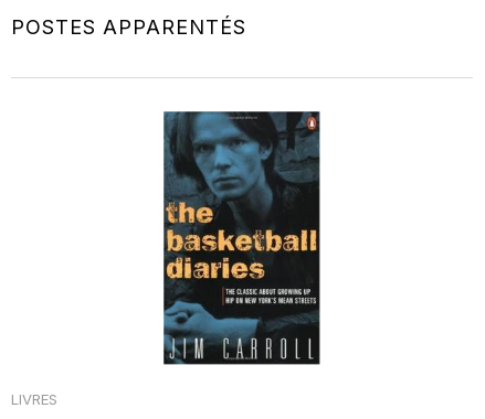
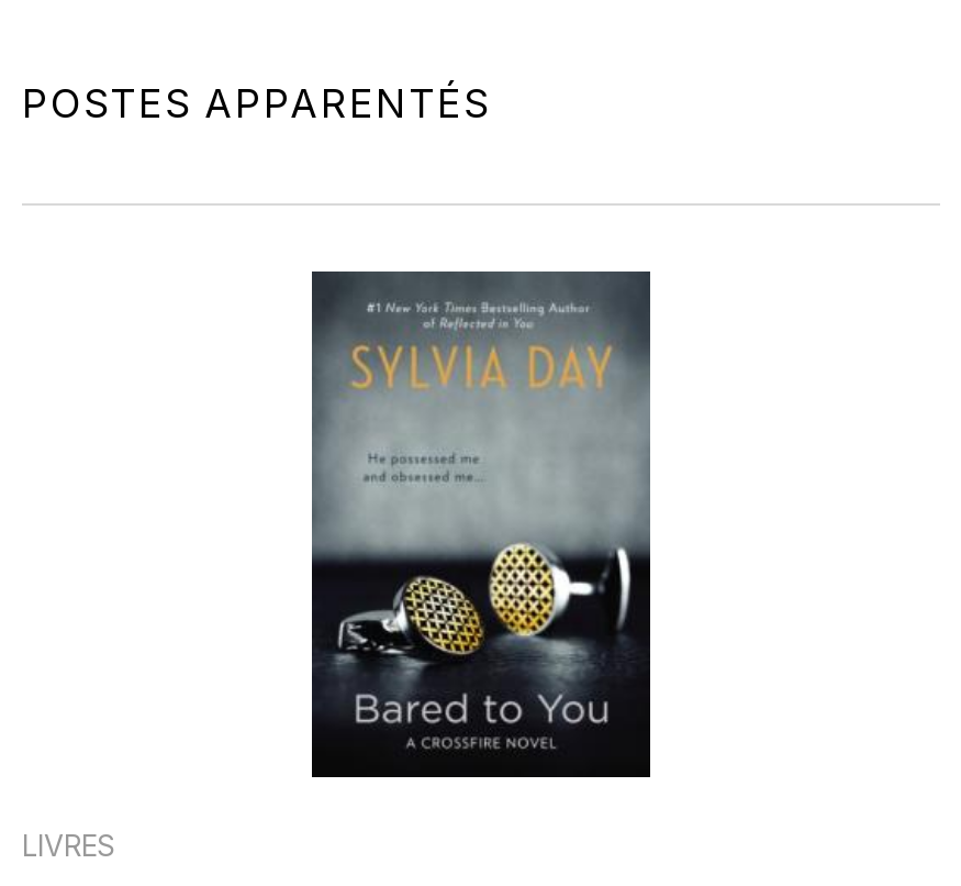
[157,110,327,365] [image] -> [310,269,652,779] [image]

